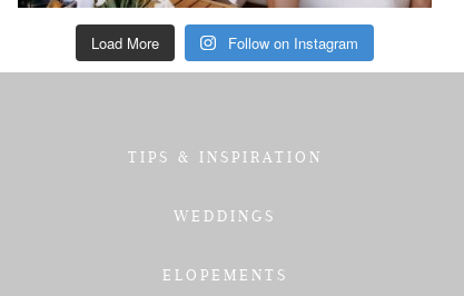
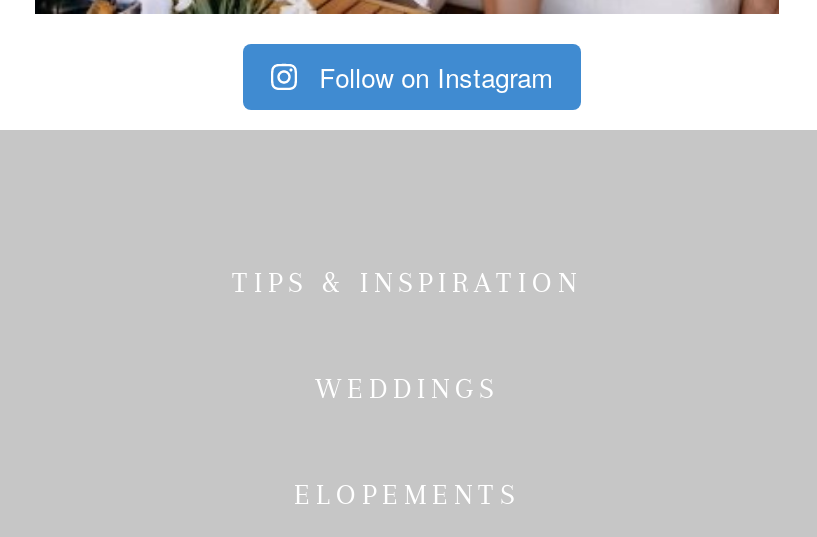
[92,32,160,53] Load More -> none

